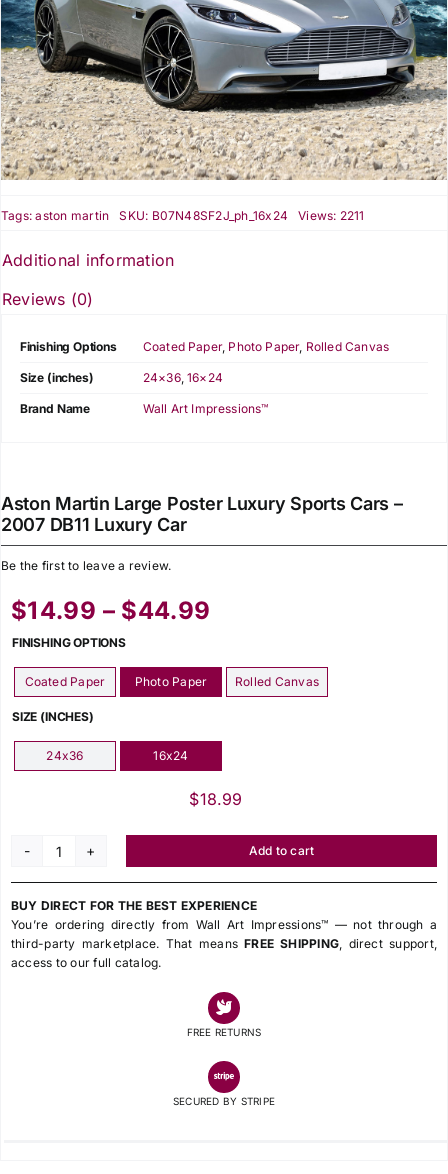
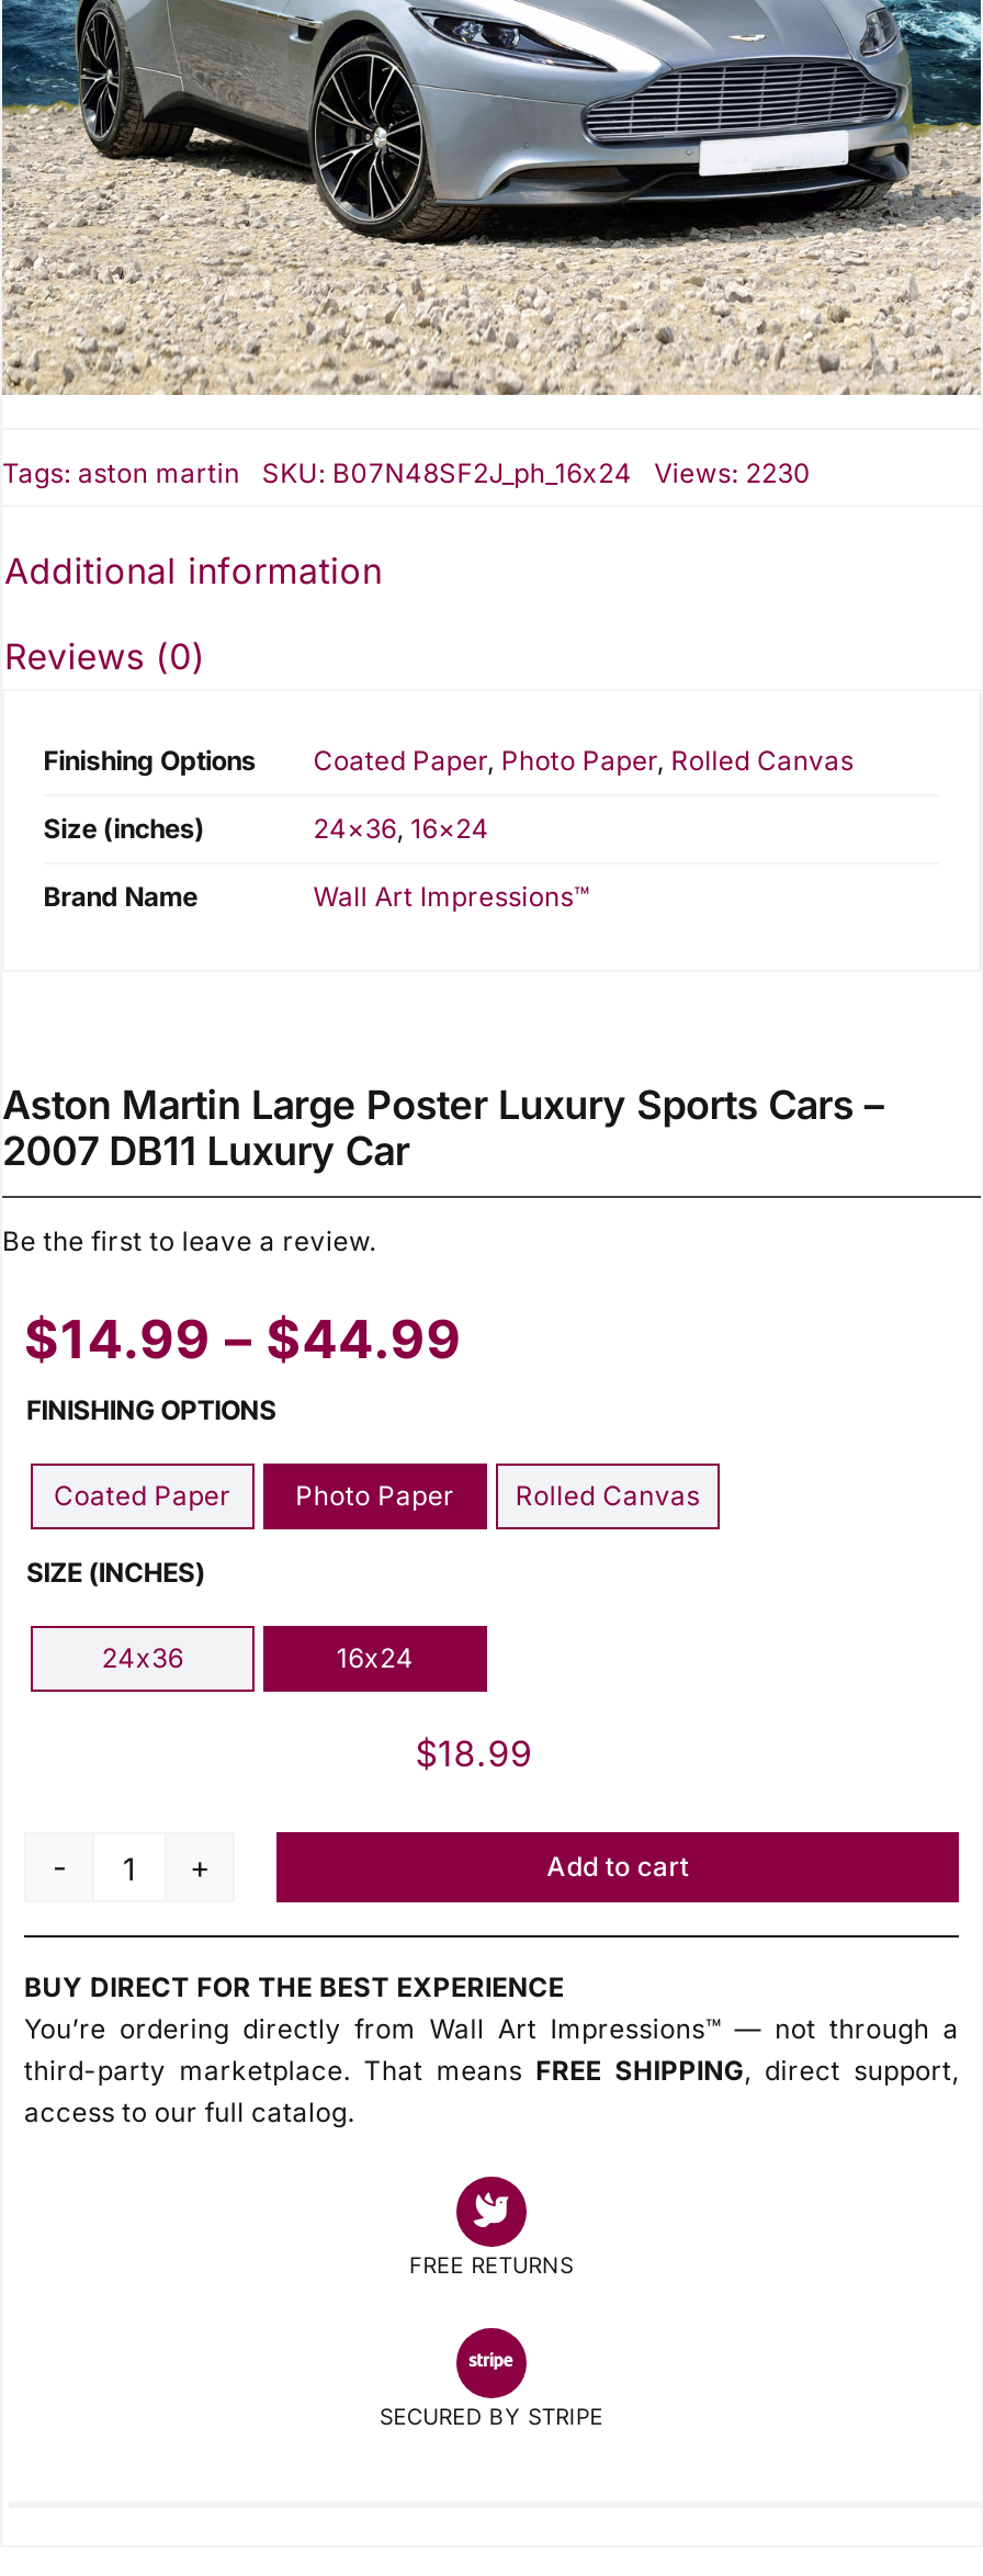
[1,207,365,222] Tags: aston martin SKU: B07N48SF2J_ph_16x24 Views: 2211 -> [2,455,811,488] Tags: aston martin SKU: B07N48SF2J_ph_16x24 Views: 2230

